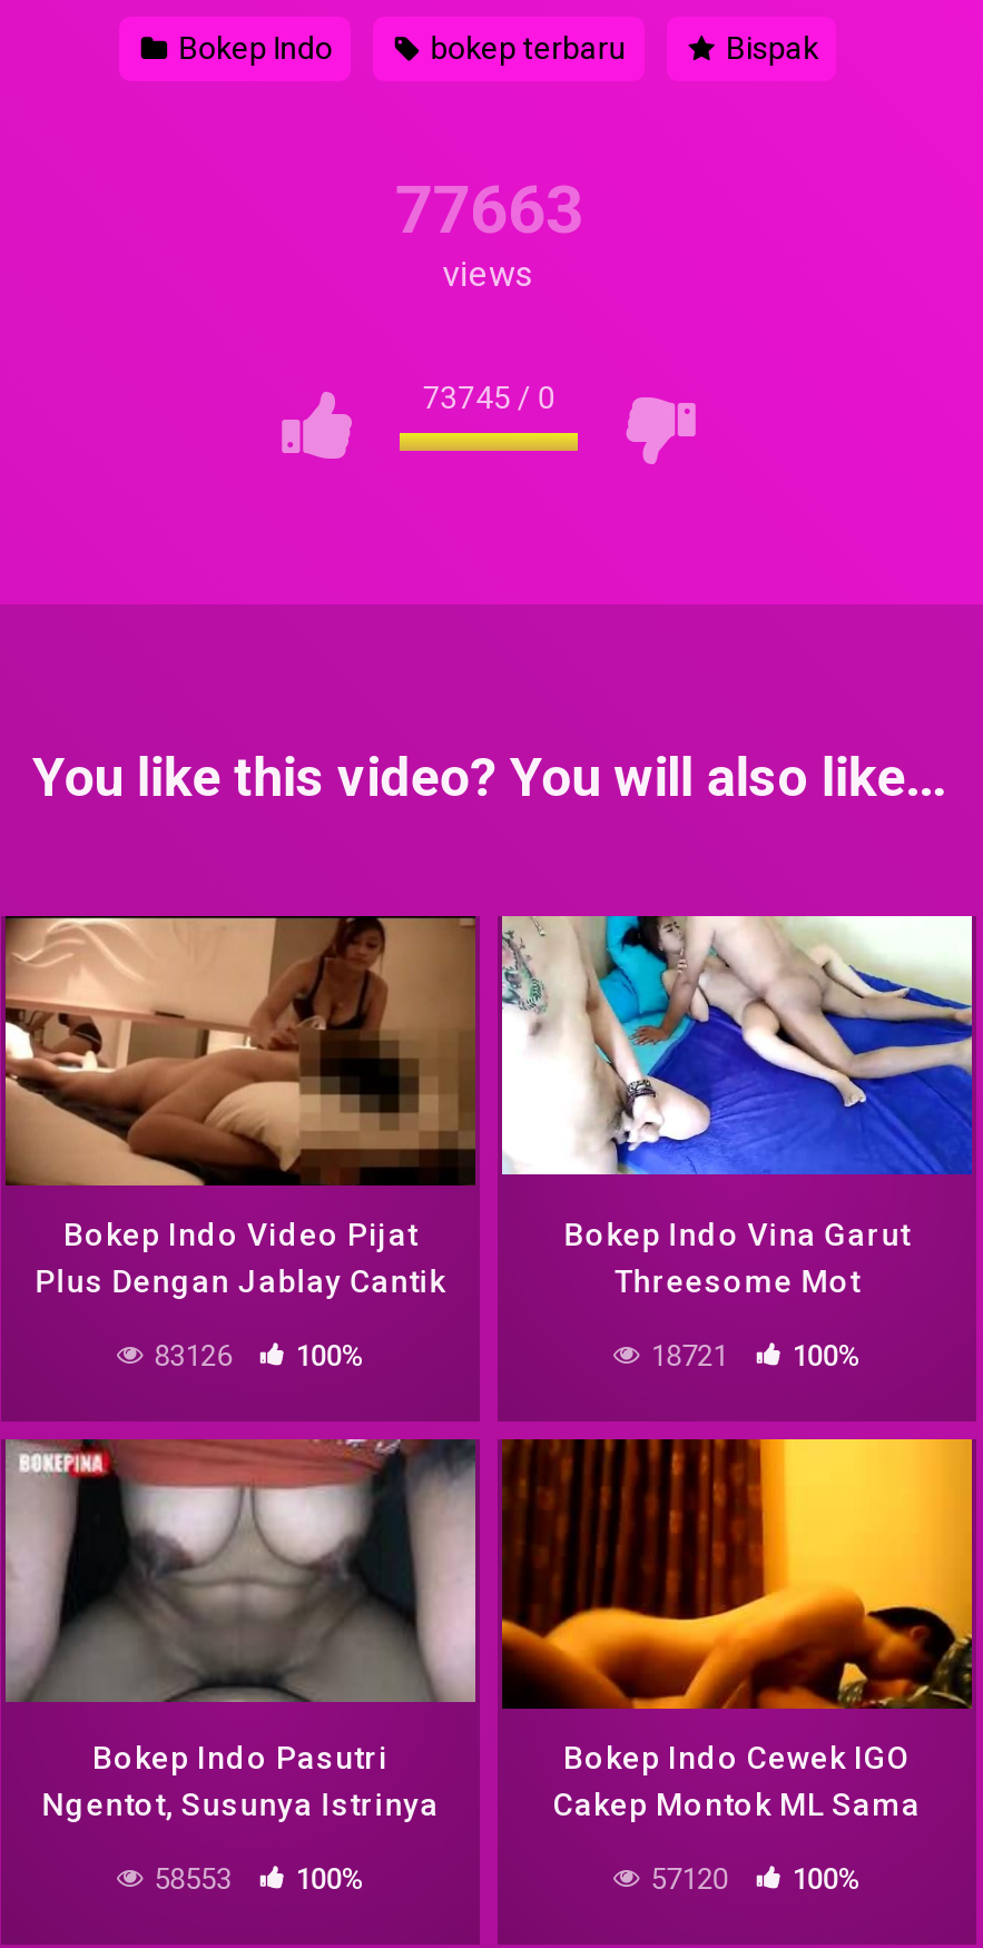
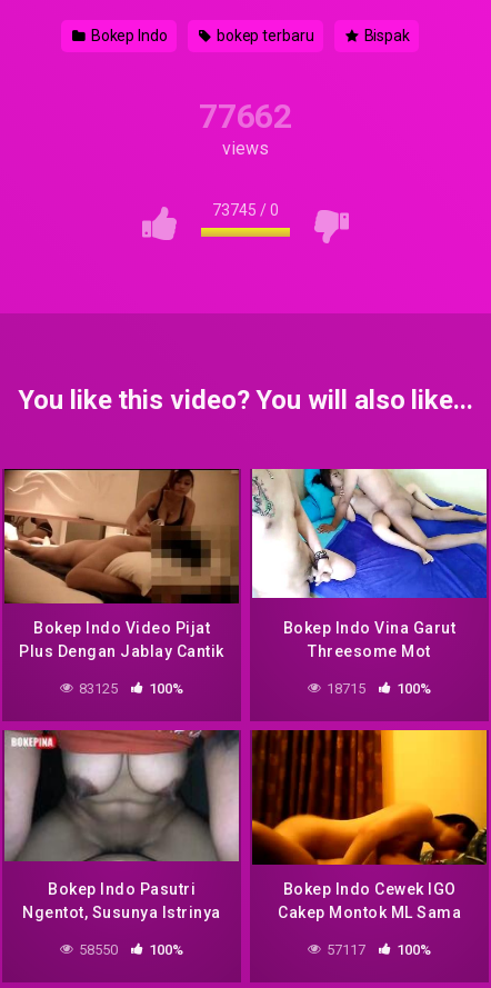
[395,171,583,248] 77663 -> [199,97,292,136] 77662
[148,1340,364,1373] 83126 100% -> [76,680,183,697] 83125 100%
[645,1340,861,1373] 18721 100% -> [323,680,431,697] 18715 100%
[148,1863,364,1896] 58553 100% -> [76,942,183,958] 58550 100%
[645,1863,861,1896] 57120 100% -> [323,942,431,958] 57117 100%

